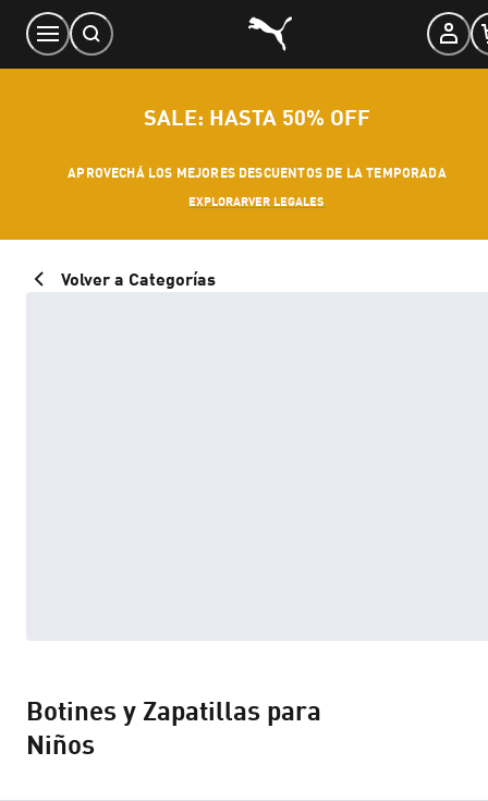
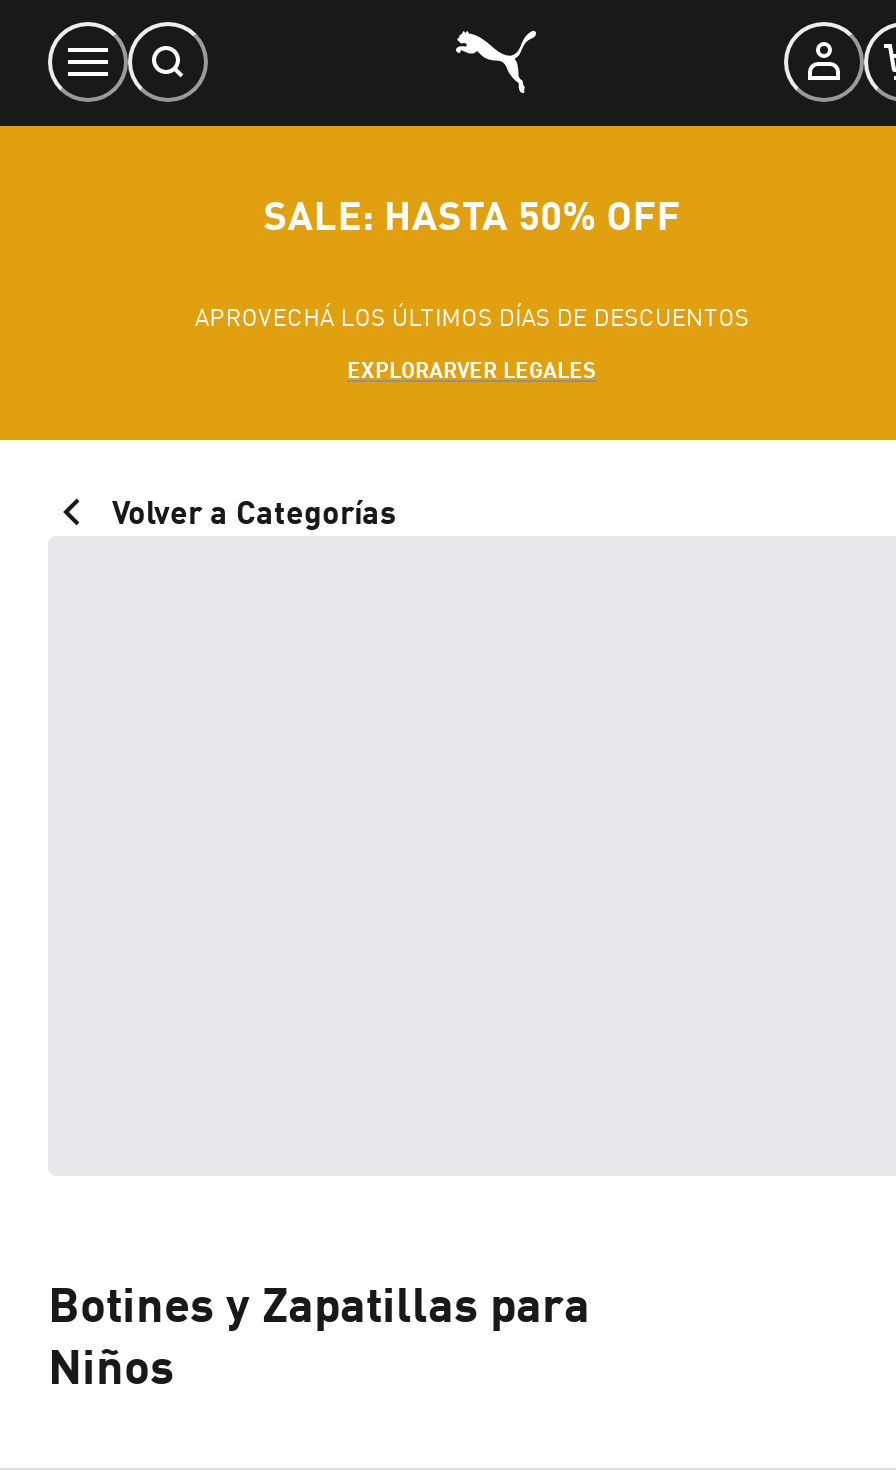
[68,165,446,181] APROVECHÁ LOS MEJORES DESCUENTOS DE LA TEMPORADA -> [195,302,749,332] APROVECHÁ LOS ÚLTIMOS DÍAS DE DESCUENTOS

